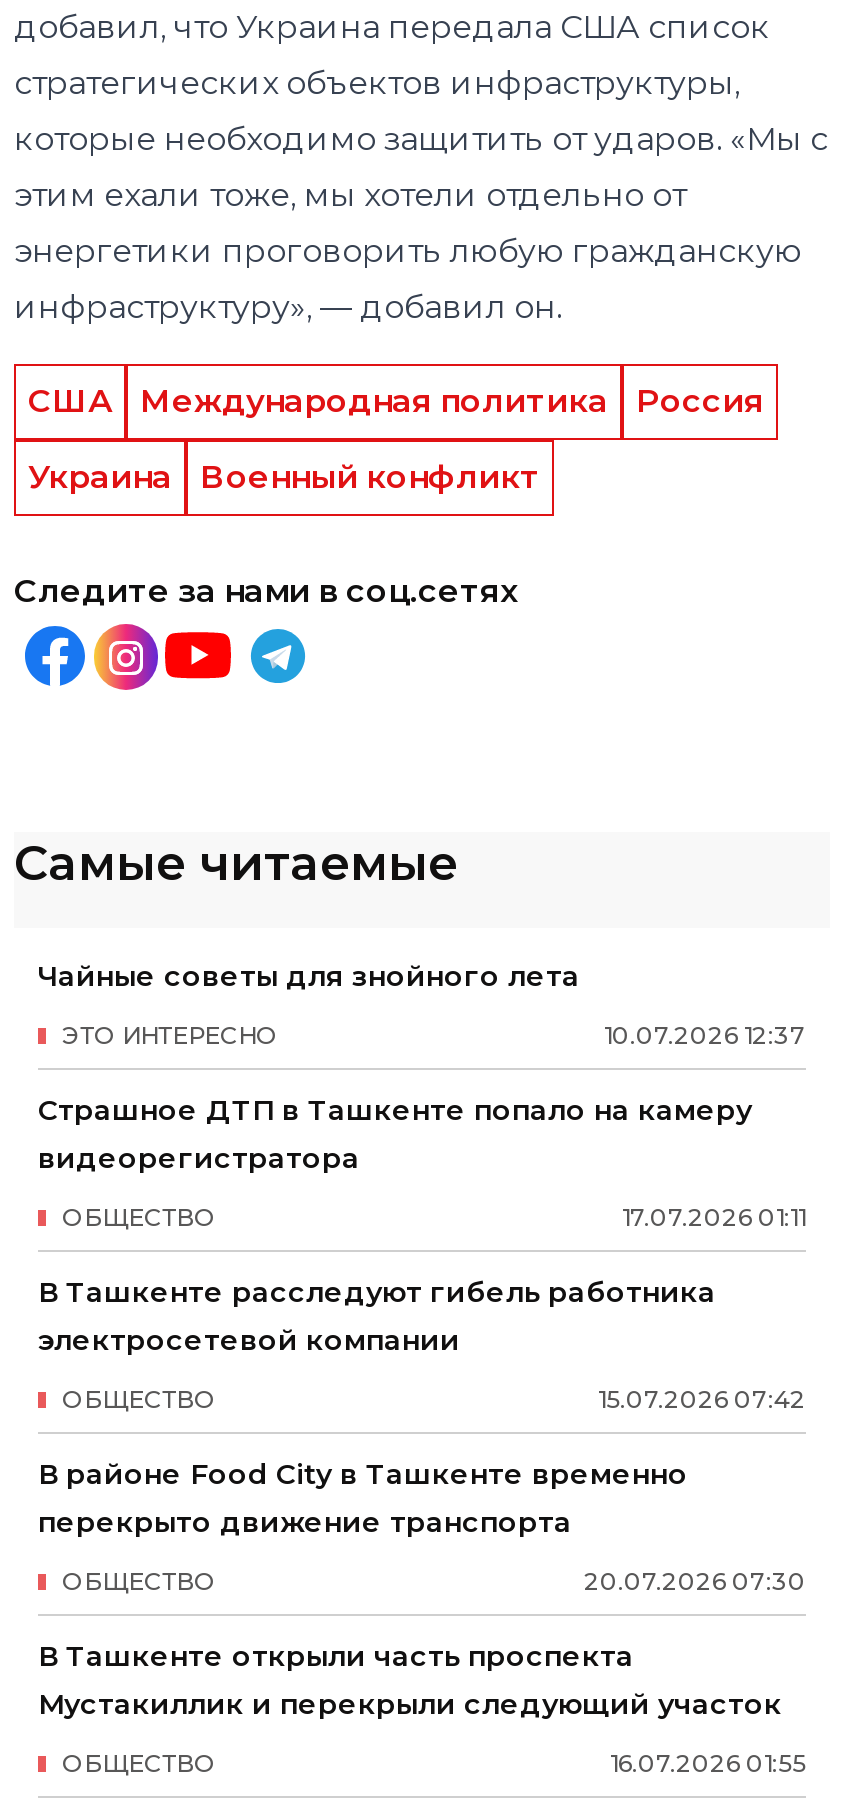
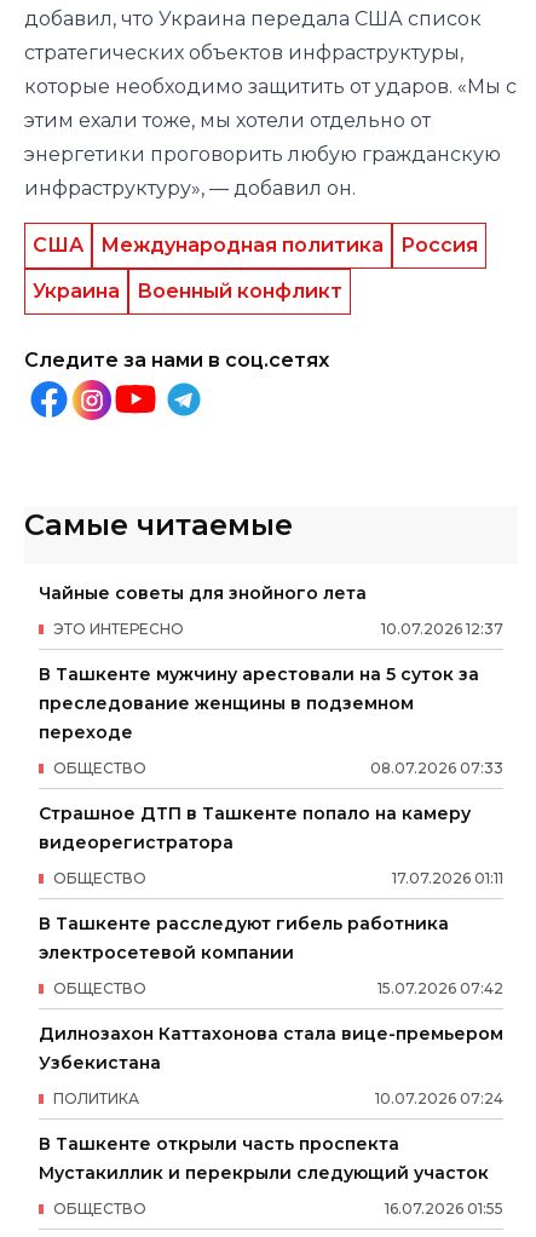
none -> [39,664,503,778] В Ташкенте мужчину арестовали на 5 суток за | преследование женщины в подземном | переходе | 08.07.2026 07:33 | ОБЩЕСТВО
[38,1457,688,1541] В районе Food City в Ташкенте временно | перекрыто движение транспорта -> [39,1023,503,1074] Дилнозахон Каттахонова стала вице-премьером | Узбекистана
[62,1567,806,1597] 20.07.2026 07:30 | ОБЩЕСТВО -> [53,1090,503,1108] 10.07.2026 07:24 | ПОЛИТИКА

